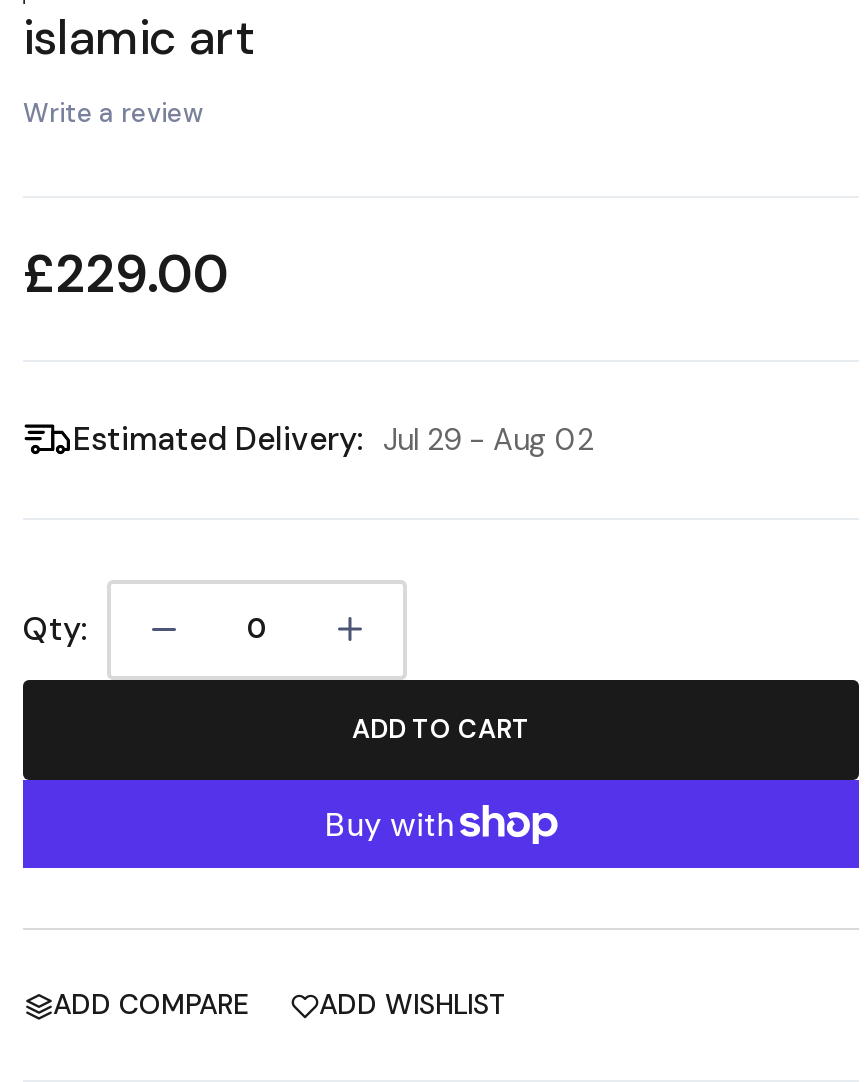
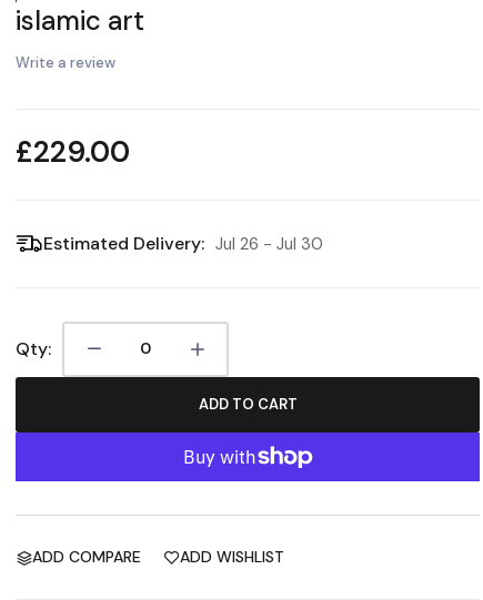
[73,418,593,460] Estimated Delivery: Jul 29 - Aug 02 -> [43,232,323,255] Estimated Delivery: Jul 26 - Jul 30

